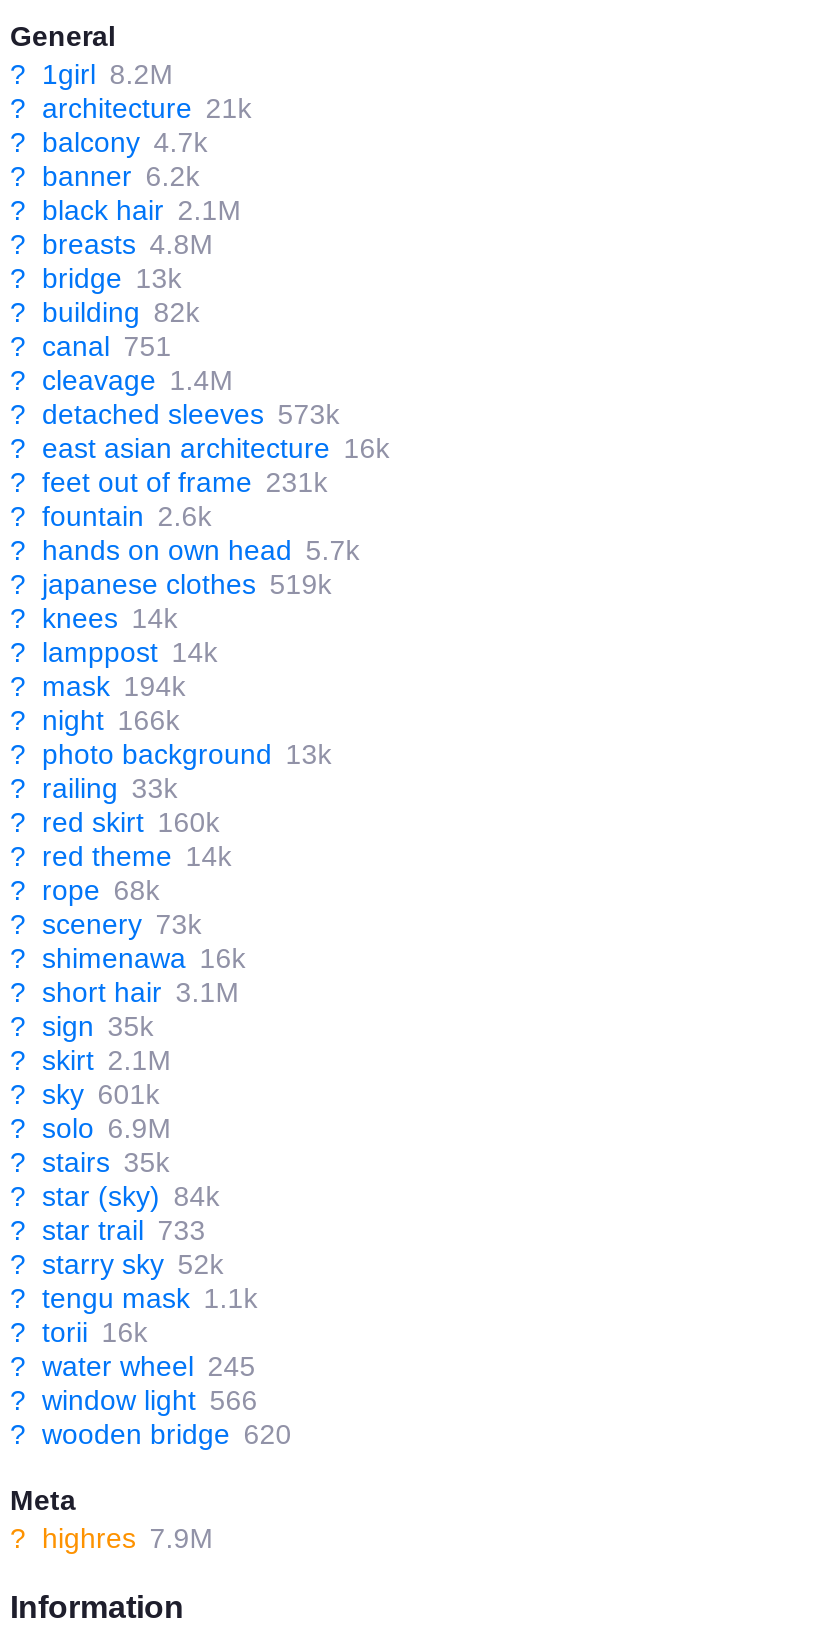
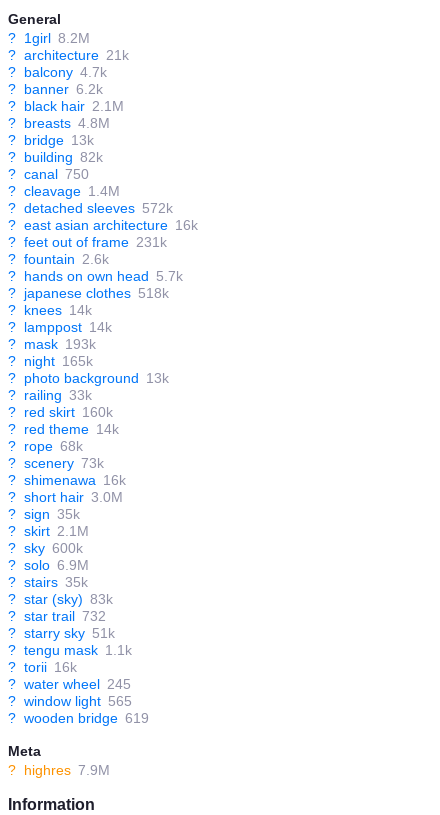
[10,331,172,363] ? canal 751 -> [8,166,89,182] ? canal 750
[10,399,340,431] ? detached sleeves 573k -> [8,200,173,216] ? detached sleeves 572k
[10,569,332,601] ? japanese clothes 519k -> [8,285,169,301] ? japanese clothes 518k
[10,671,186,703] ? mask 194k -> [8,336,96,352] ? mask 193k
[10,705,180,737] ? night 166k -> [8,353,93,369] ? night 165k
[10,977,240,1009] ? short hair 3.1M -> [8,489,123,505] ? short hair 3.0M
[10,1079,160,1111] ? sky 601k -> [8,540,83,556] ? sky 600k
[10,1181,220,1213] ? star (sky) 84k -> [8,591,113,607] ? star (sky) 83k
[10,1215,206,1247] ? star trail 733 -> [8,608,106,624] ? star trail 732
[10,1249,224,1281] ? starry sky 52k -> [8,625,115,641] ? starry sky 51k
[10,1385,258,1417] ? window light 566 -> [8,693,132,709] ? window light 565
[10,1419,292,1451] ? wooden bridge 620 -> [8,710,149,726] ? wooden bridge 619

